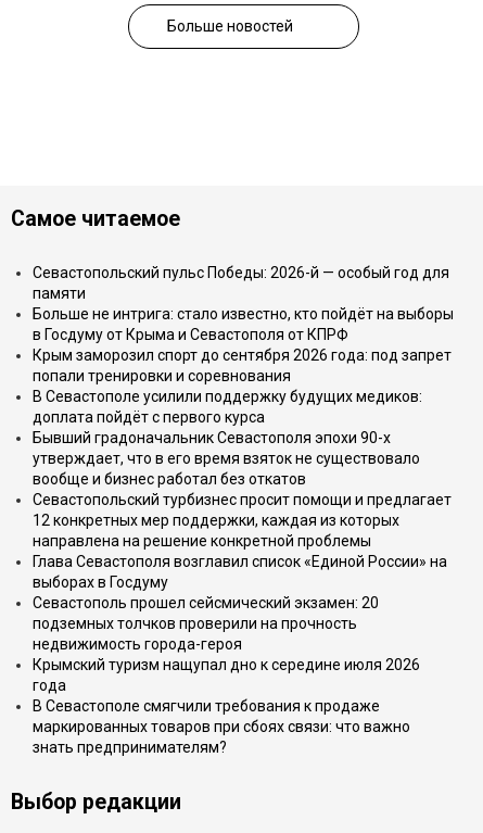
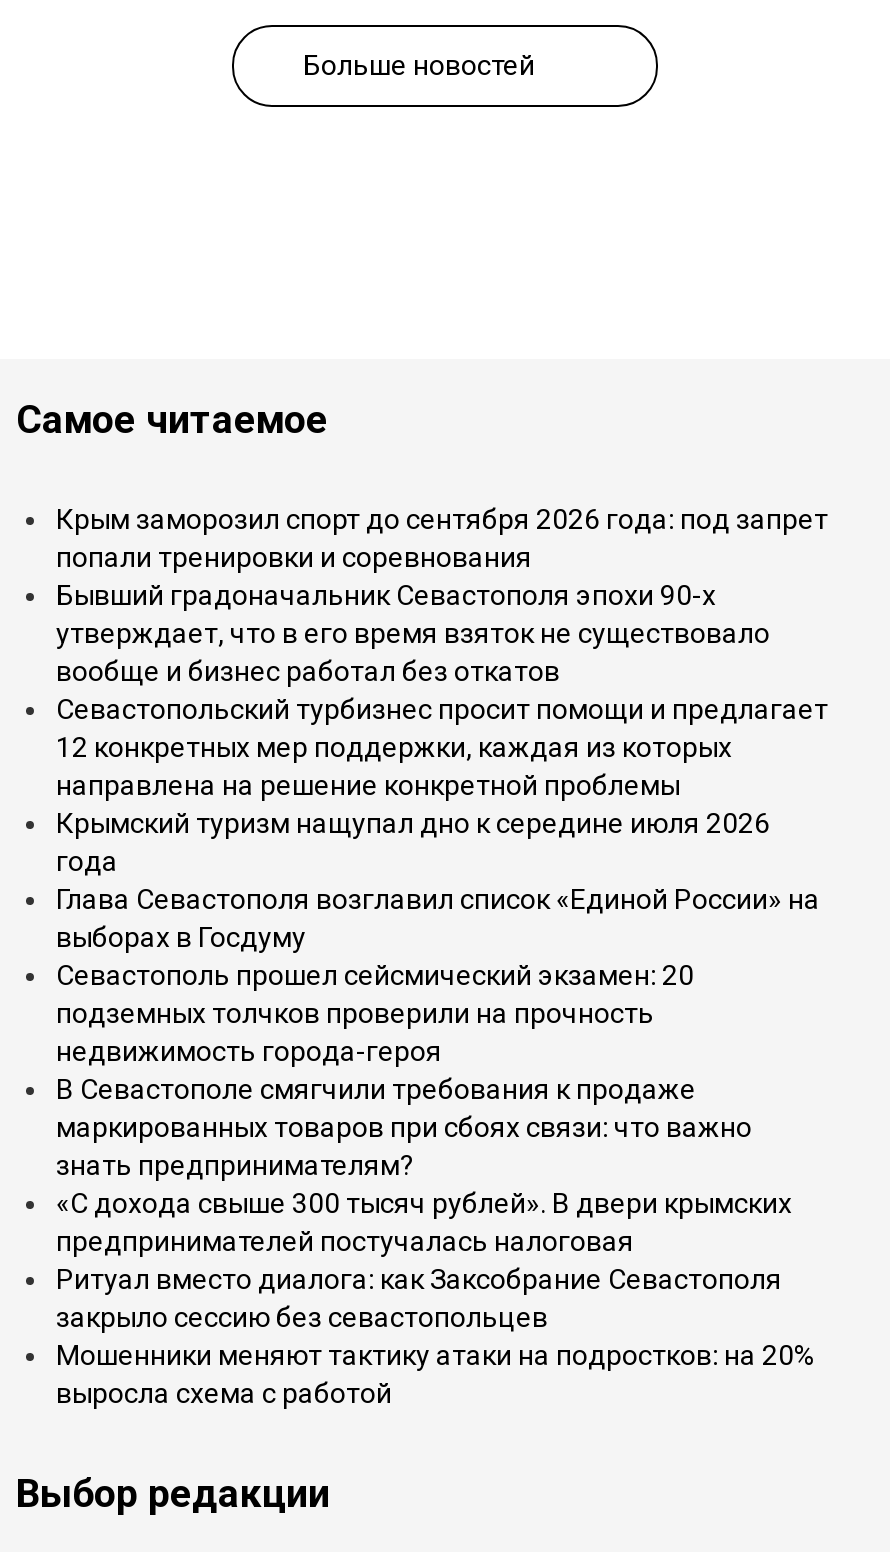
[33,264,454,343] Севастопольский пульс Победы: 2026-й — особый год для | памяти | Больше не интрига: стало известно, кто пойдёт на выборы | в Госдуму от Крыма и Севастополя от КПРФ -> none
moved [33,346,452,384] -> [56,503,828,573]: Крым заморозил спорт до сентября 2026 года: под запрет | попали тренировки и соревнования
[33,388,422,426] В Севастополе усилили поддержку будущих медиков: | доплата пойдёт с первого курса -> none
moved [33,429,452,550] -> [56,579,828,801]: Бывший градоначальник Севастополя эпохи 90-х | утверждает, что в его время взяток не существовало | вообще и бизнес работал без откатов | Севастопольский турбизнес просит помощи и предлагает | 12 конкретных мер поддержки, каждая из которых | направлена на решение конкретной проблемы
moved [33,553,447,653] -> [56,883,820,1067]: Глава Севастополя возглавил список «Единой России» на | выборах в Госдуму | Севастополь прошел сейсмический экзамен: 20 | подземных толчков проверили на прочность | недвижимость города-героя
moved [33,656,420,694] -> [56,807,770,877]: Крымский туризм нащупал дно к середине июля 2026 | года
moved [33,697,410,756] -> [56,1073,752,1181]: В Севастополе смягчили требования к продаже | маркированных товаров при сбоях связи: что важно | знать предпринимателям?
none -> [56,1187,816,1409] «С дохода свыше 300 тысяч рублей». В двери крымских | предпринимателей постучалась налоговая | Ритуал вместо диалога: как Заксобрание Севастополя | закрыло сессию без севастопольцев | Мошенники меняют тактику атаки на подростков: на 20% | выросла схема с работой

